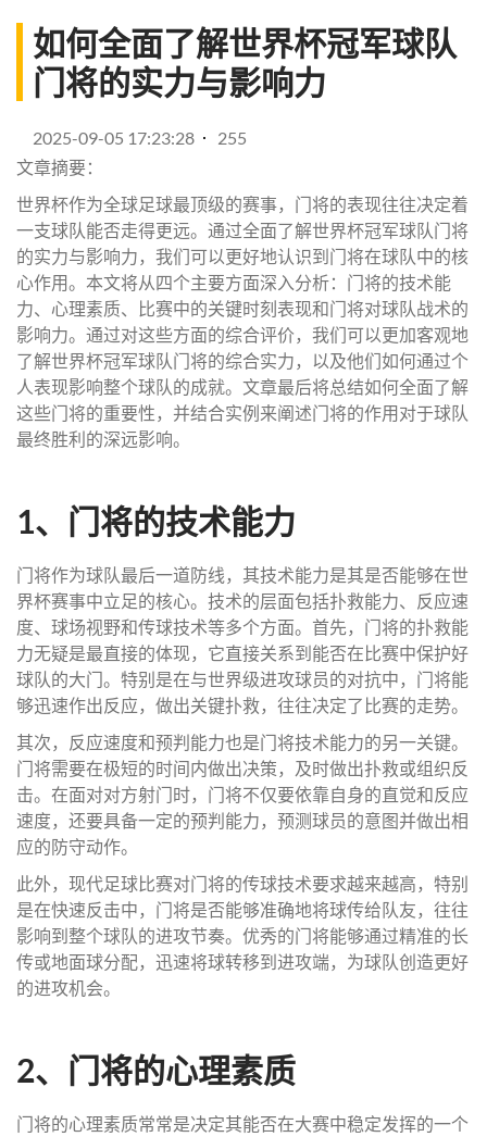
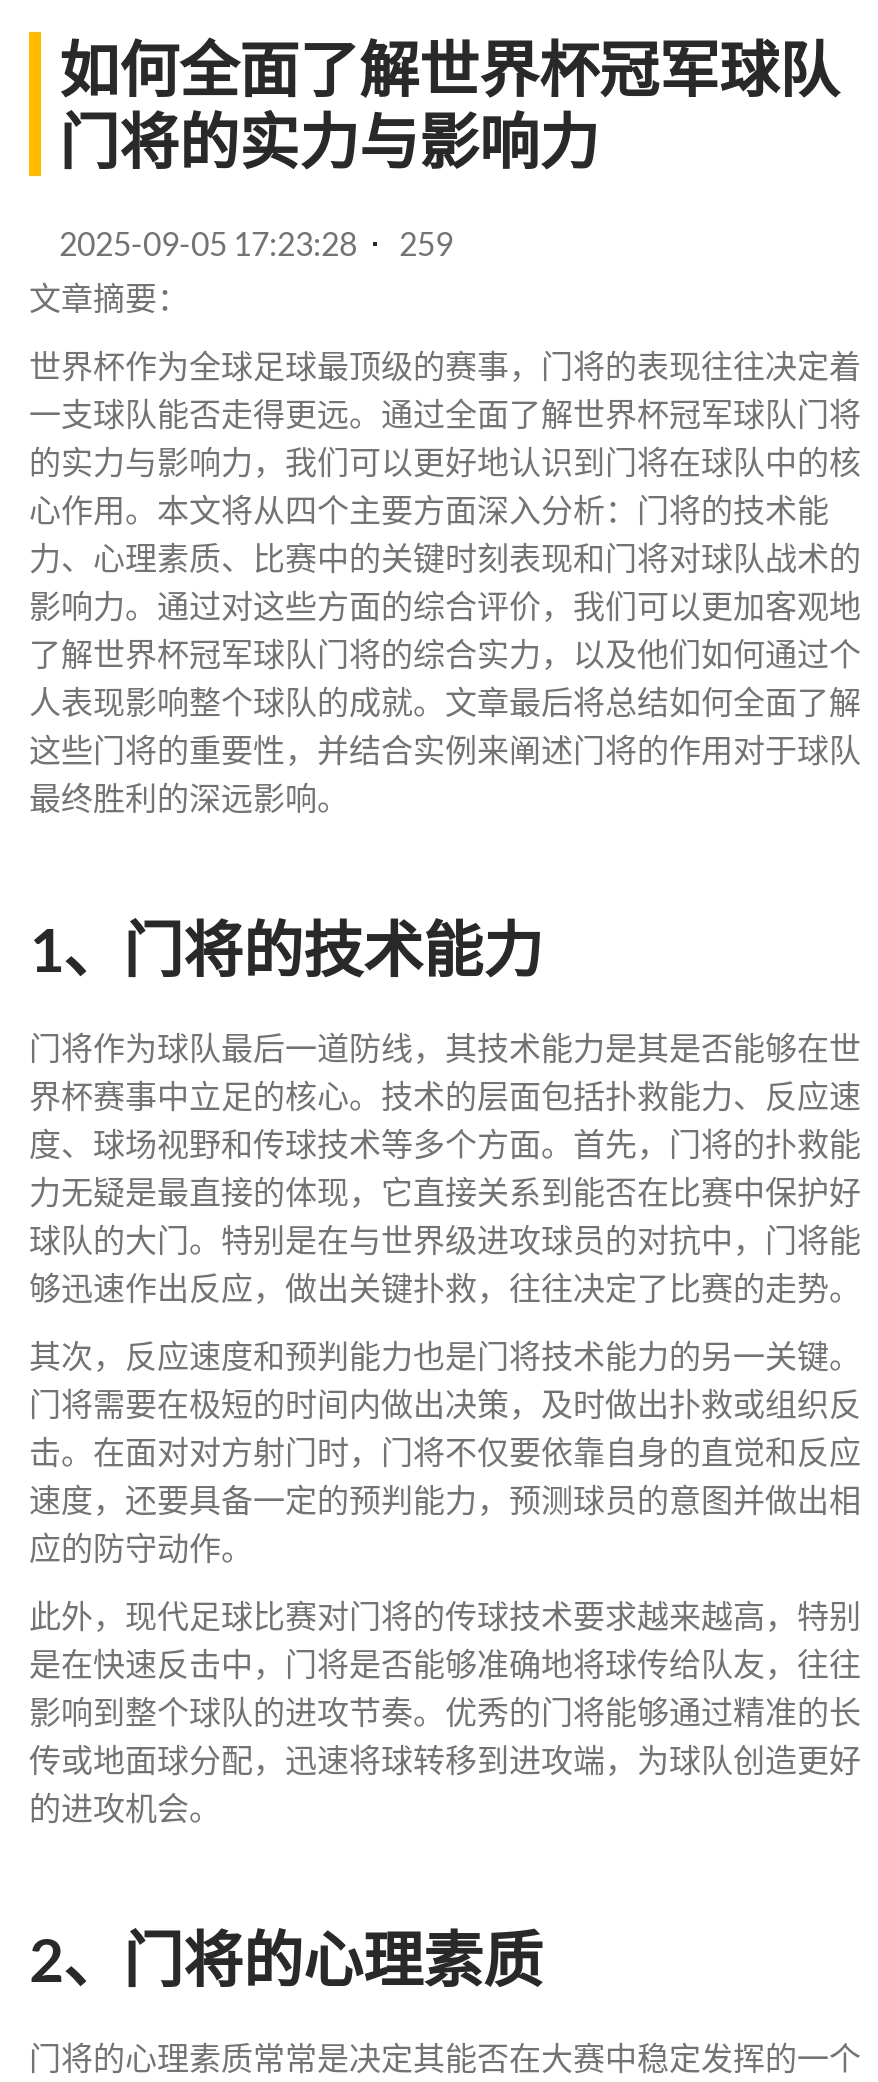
[33,127,247,148] 2025-09-05 17:23:28 255 -> [59,224,453,262] 2025-09-05 17:23:28 259

